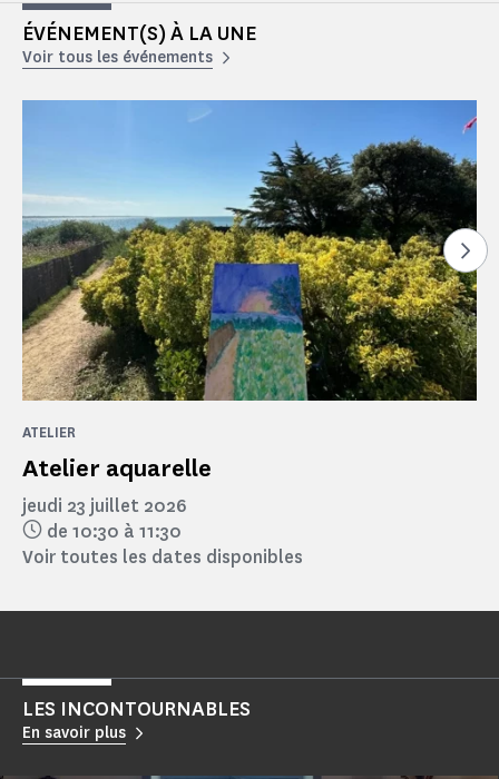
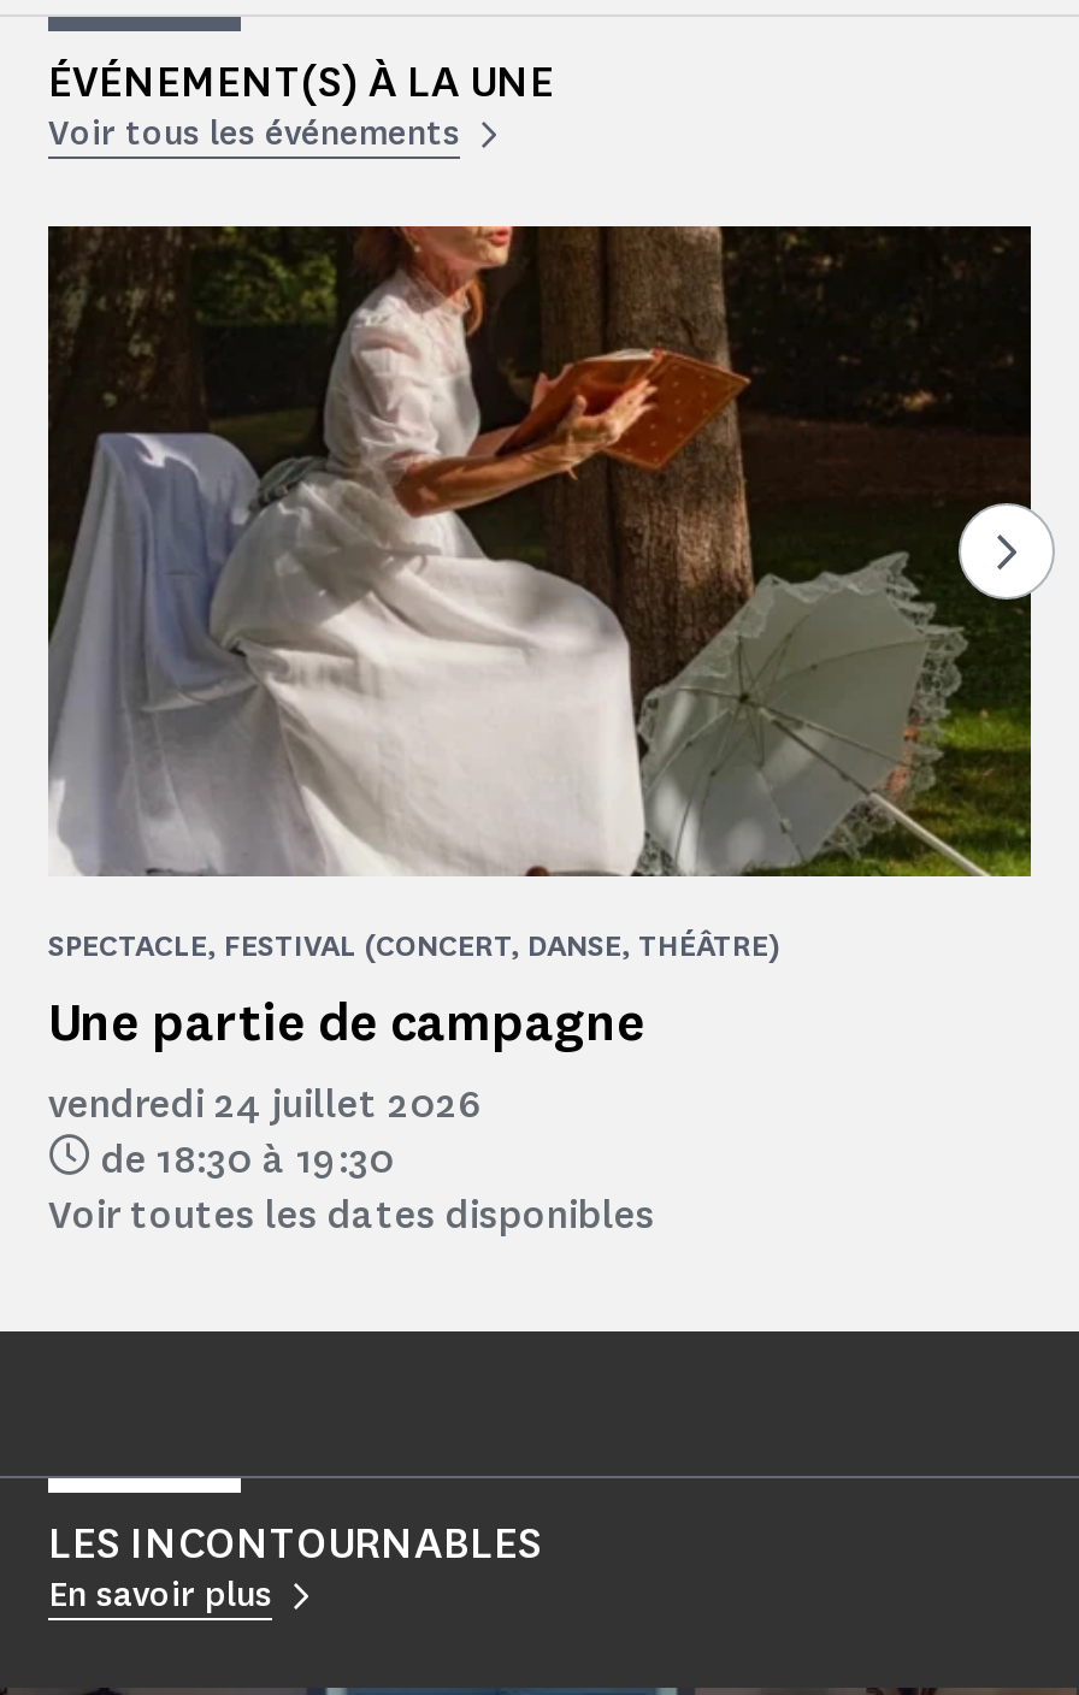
[21,99,478,442] [image] | ATELIER -> [46,224,1033,966] [image] | SPECTACLE, FESTIVAL (CONCERT, DANSE, THÉÂTRE)
[22,452,212,485] Atelier aquarelle -> [48,988,645,1058] Une partie de campagne
[22,495,187,544] jeudi 23 juillet 2026 | de 10:30 à 11:30 -> [48,1080,482,1186] vendredi 24 juillet 2026 | de 18:30 à 19:30

